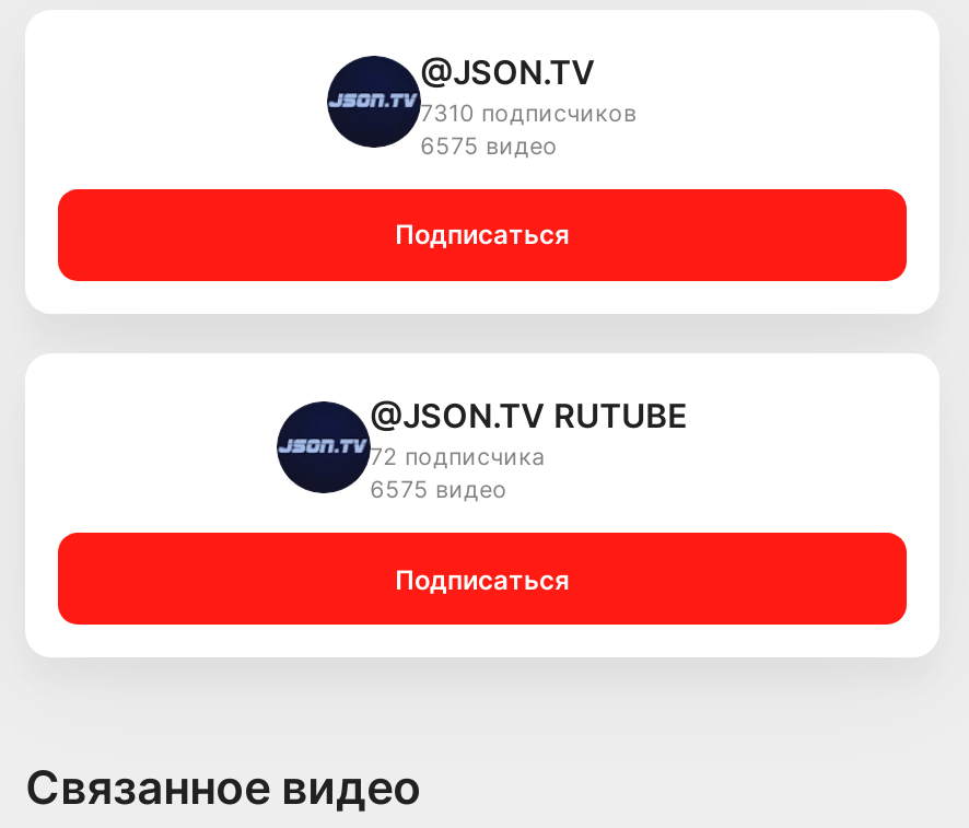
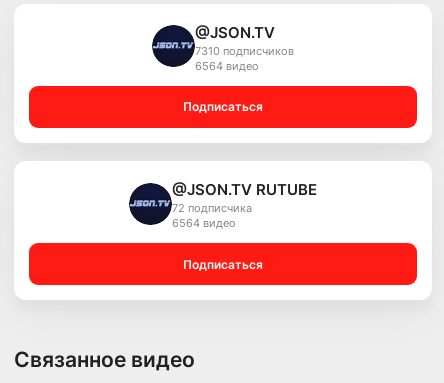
[420,132,558,160] 6575 видео -> [195,60,259,73] 6564 видео
[370,476,508,505] 6575 видео -> [172,217,236,230] 6564 видео

